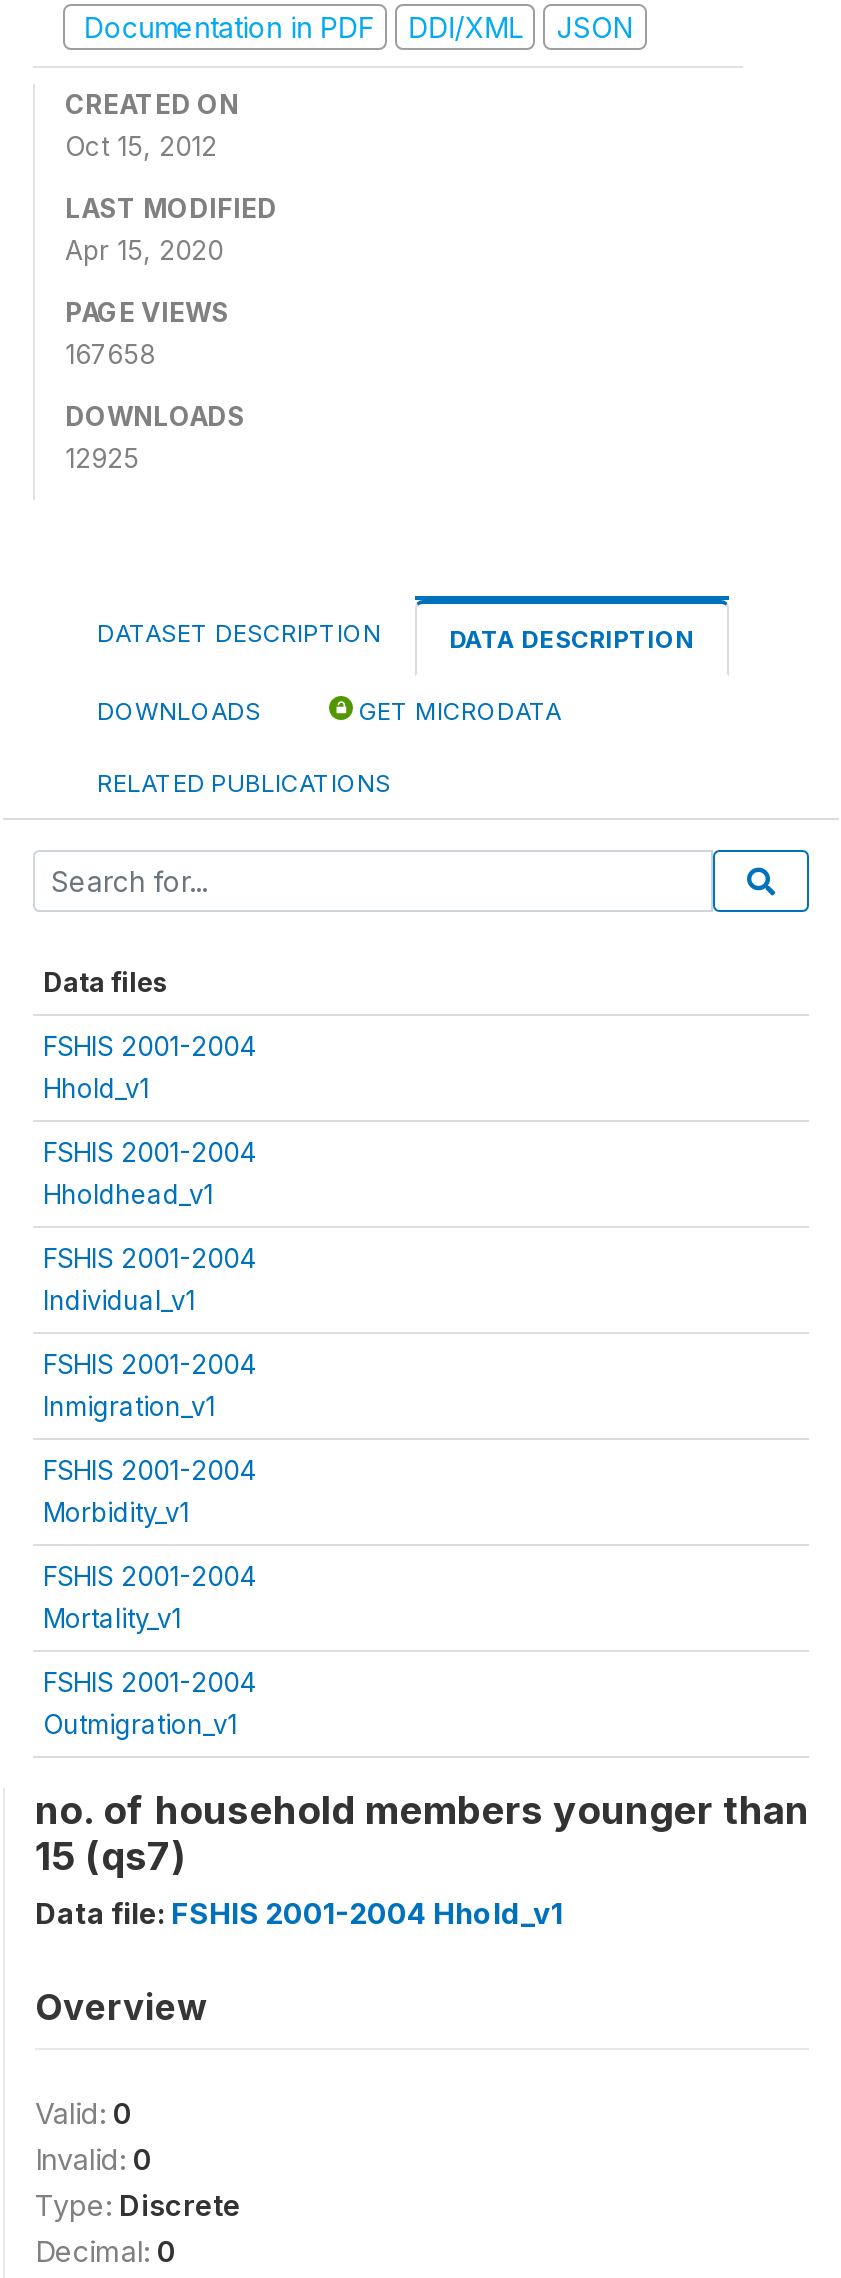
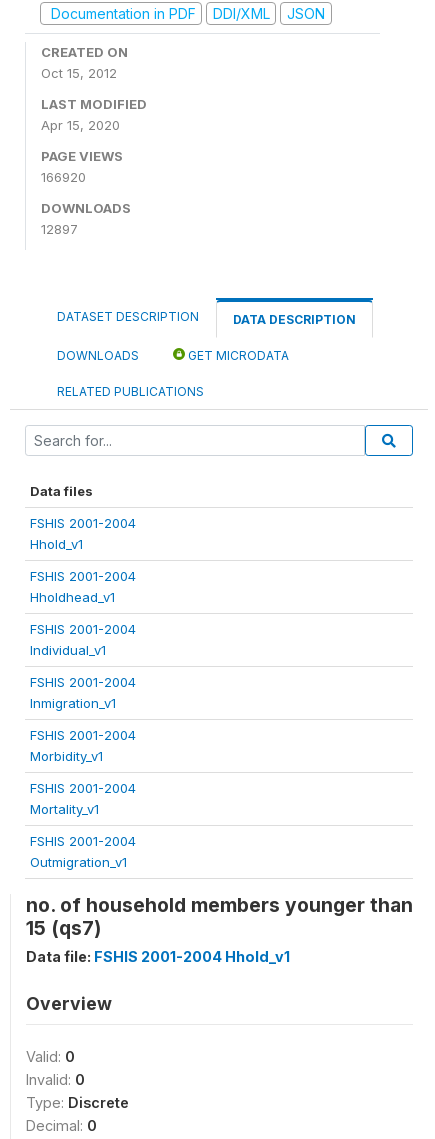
[65,338,155,370] 167658 -> [41,169,86,185] 166920
[65,442,139,474] 12925 -> [41,221,78,237] 12897

